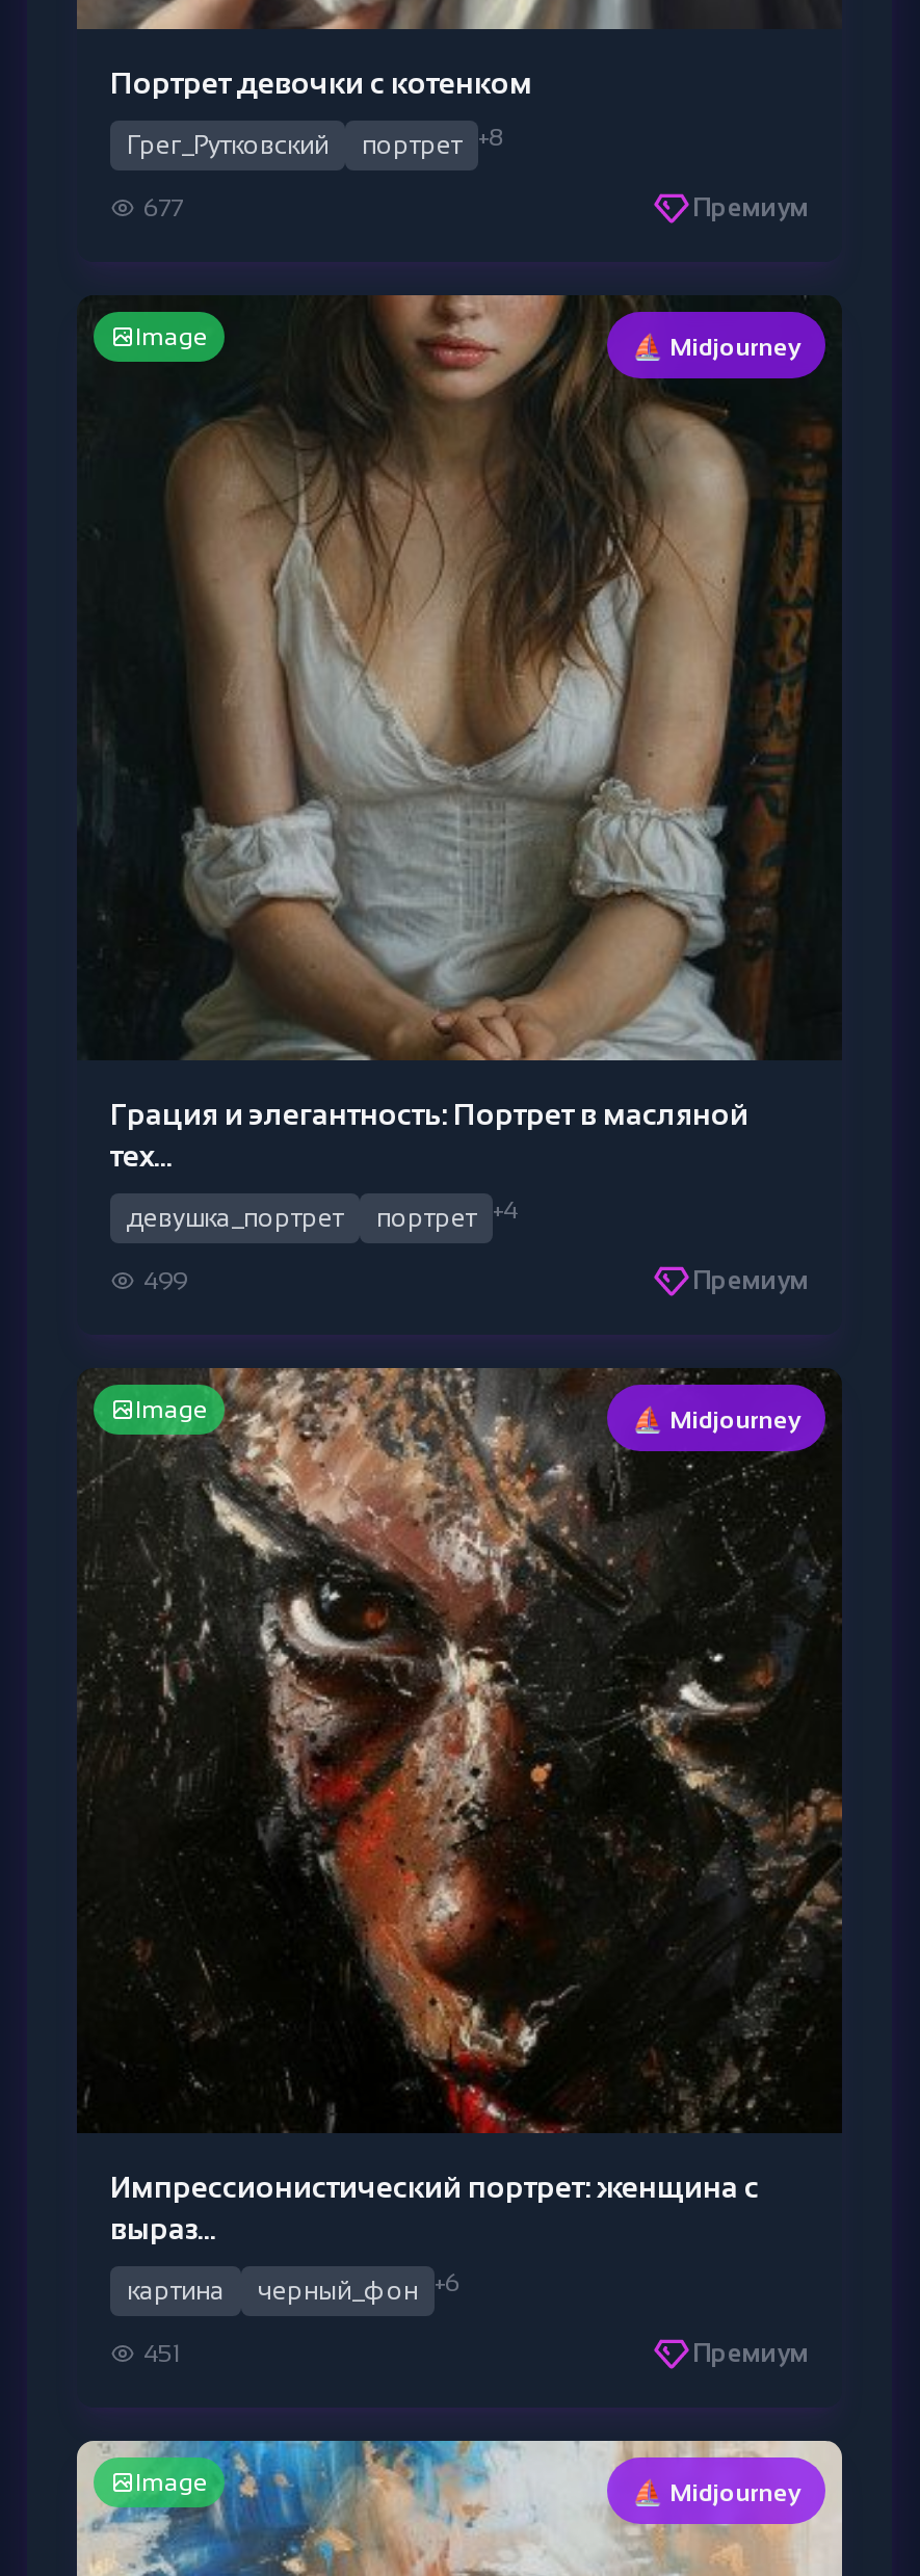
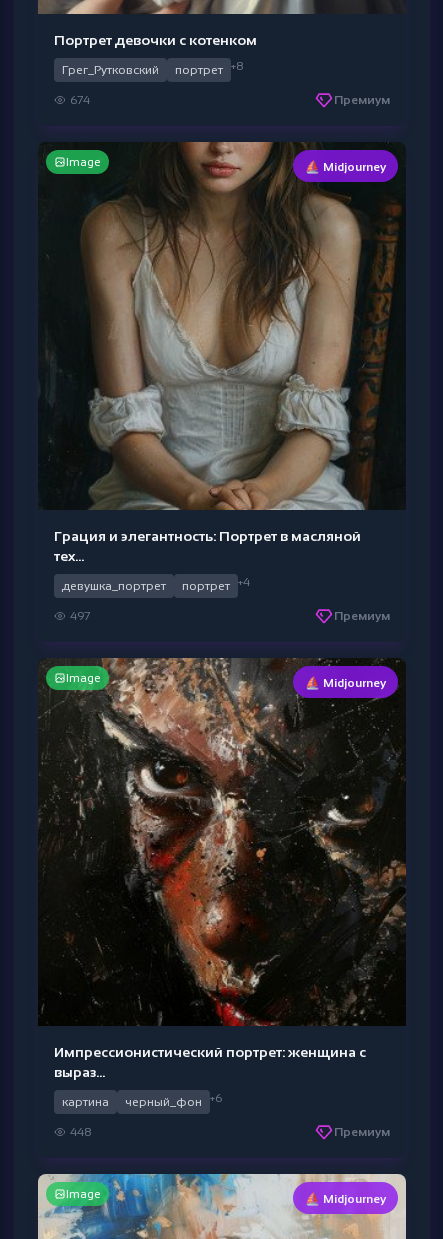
[143,193,183,222] 677 -> [70,93,90,107] 674
[143,1265,187,1294] 499 -> [70,609,90,623] 497
[143,2338,181,2367] 451 -> [70,1125,92,1139] 448

